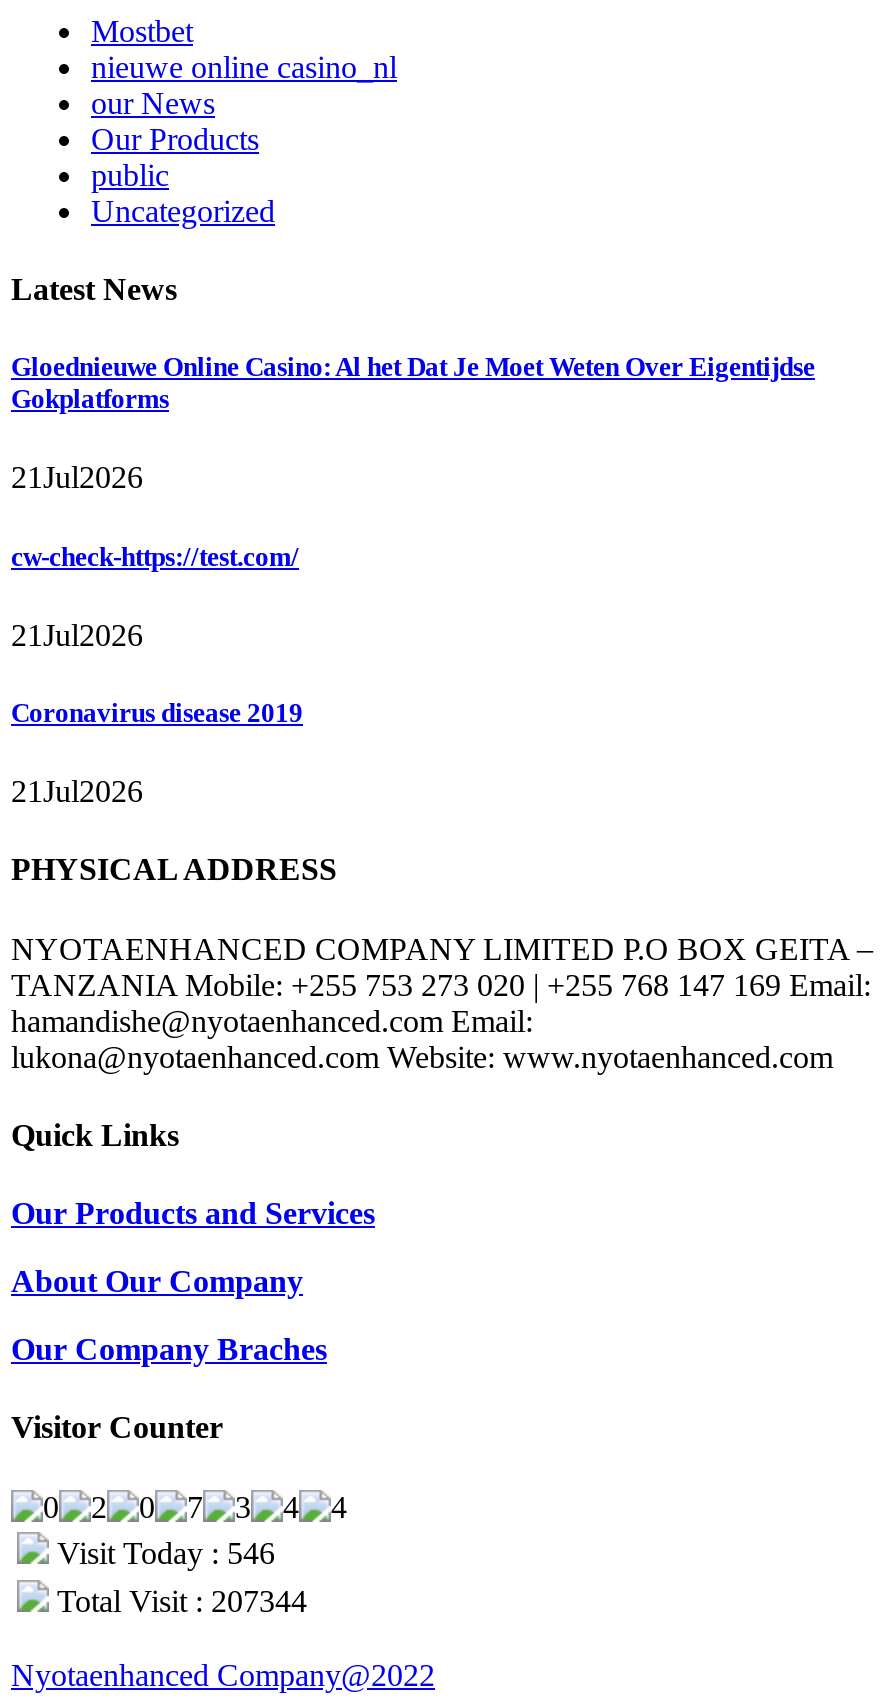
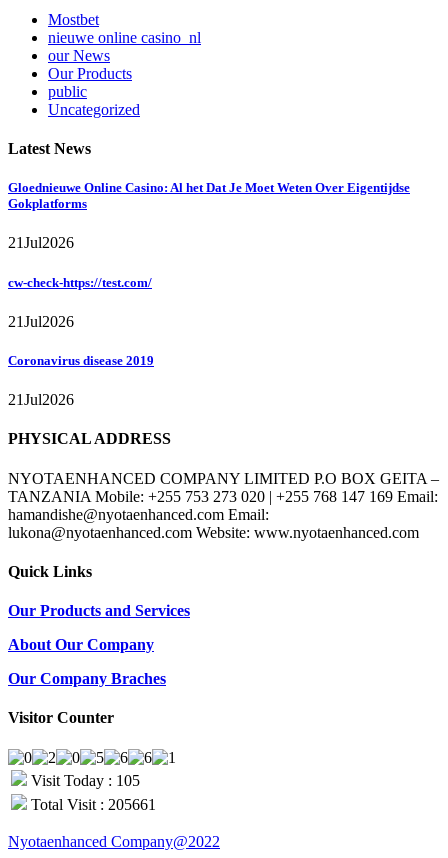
[49,1535,275,1569] Visit Today : 546 -> [27,772,140,789] Visit Today : 105
[49,1583,307,1617] Total Visit : 207344 -> [27,796,156,813] Total Visit : 205661

